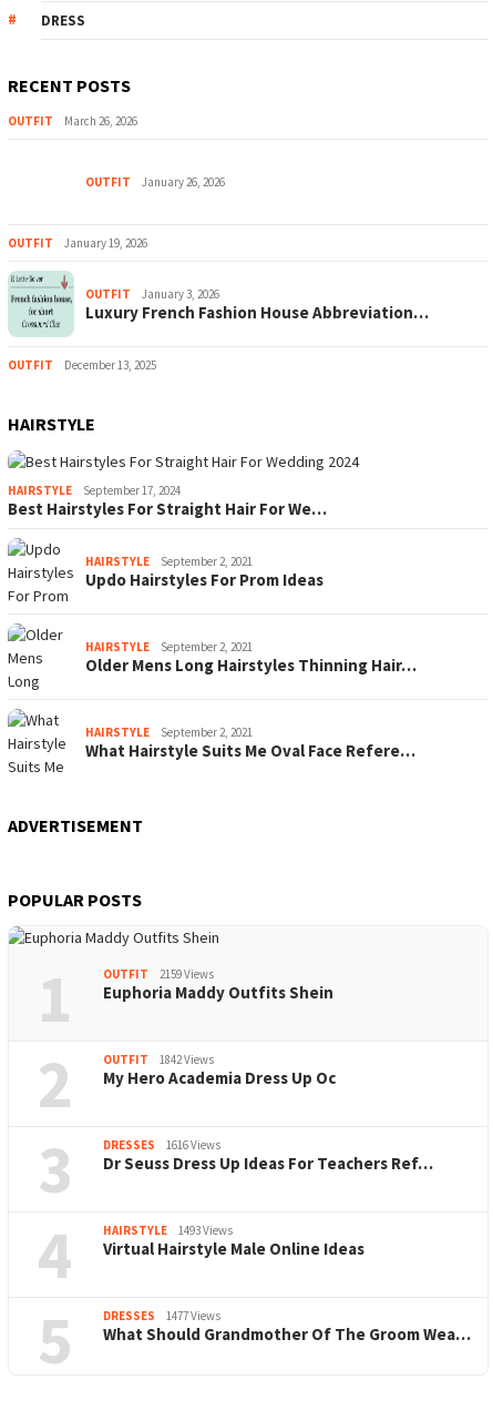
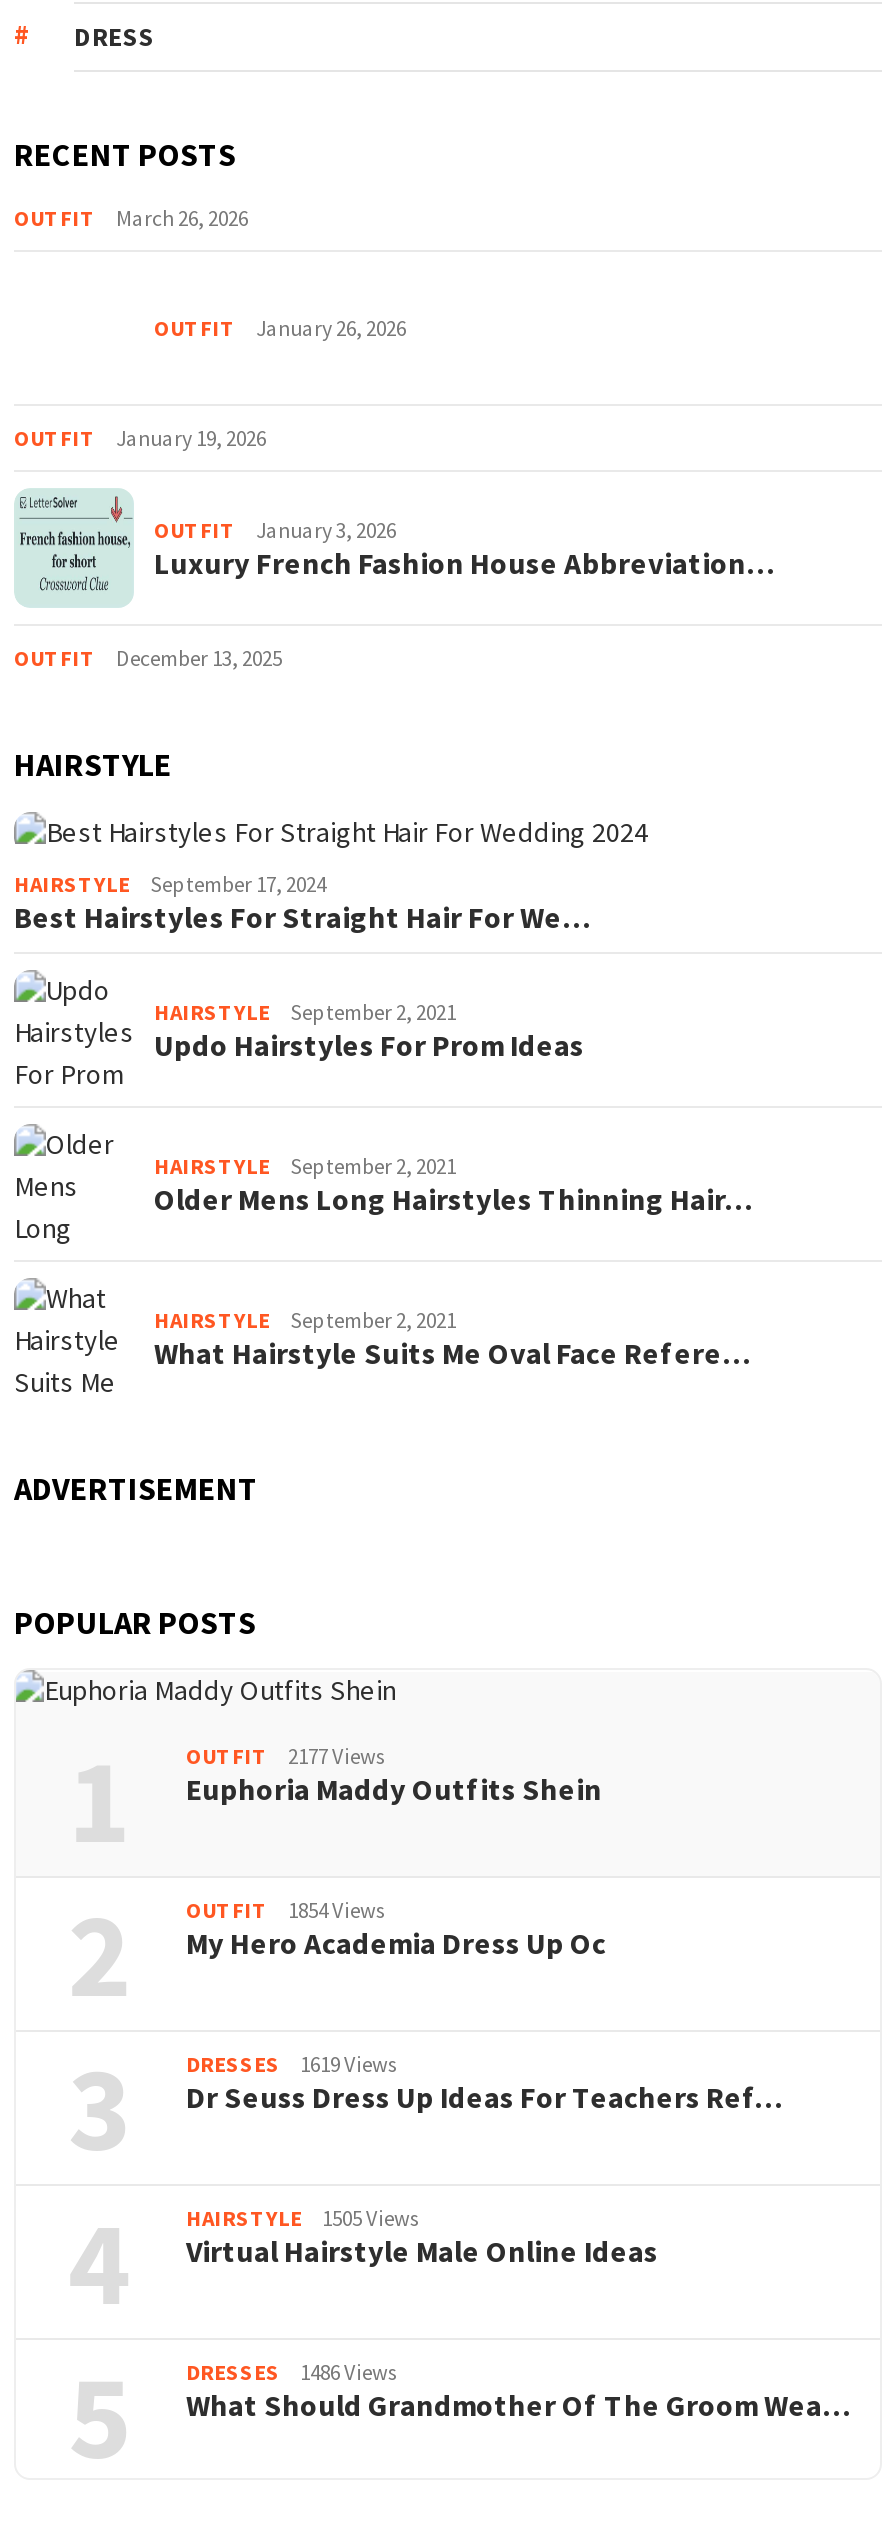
[103,966,214,982] OUTFIT 2159 Views -> [186,1742,386,1770] OUTFIT 2177 Views
[103,1052,214,1067] OUTFIT 1842 Views -> [186,1896,386,1924] OUTFIT 1854 Views
[103,1137,220,1153] DRESSES 1616 Views -> [186,2050,398,2078] DRESSES 1619 Views
[103,1223,233,1238] HAIRSTYLE 1493 Views -> [186,2204,420,2232] HAIRSTYLE 1505 Views
[103,1308,220,1323] DRESSES 1477 Views -> [186,2358,398,2386] DRESSES 1486 Views

